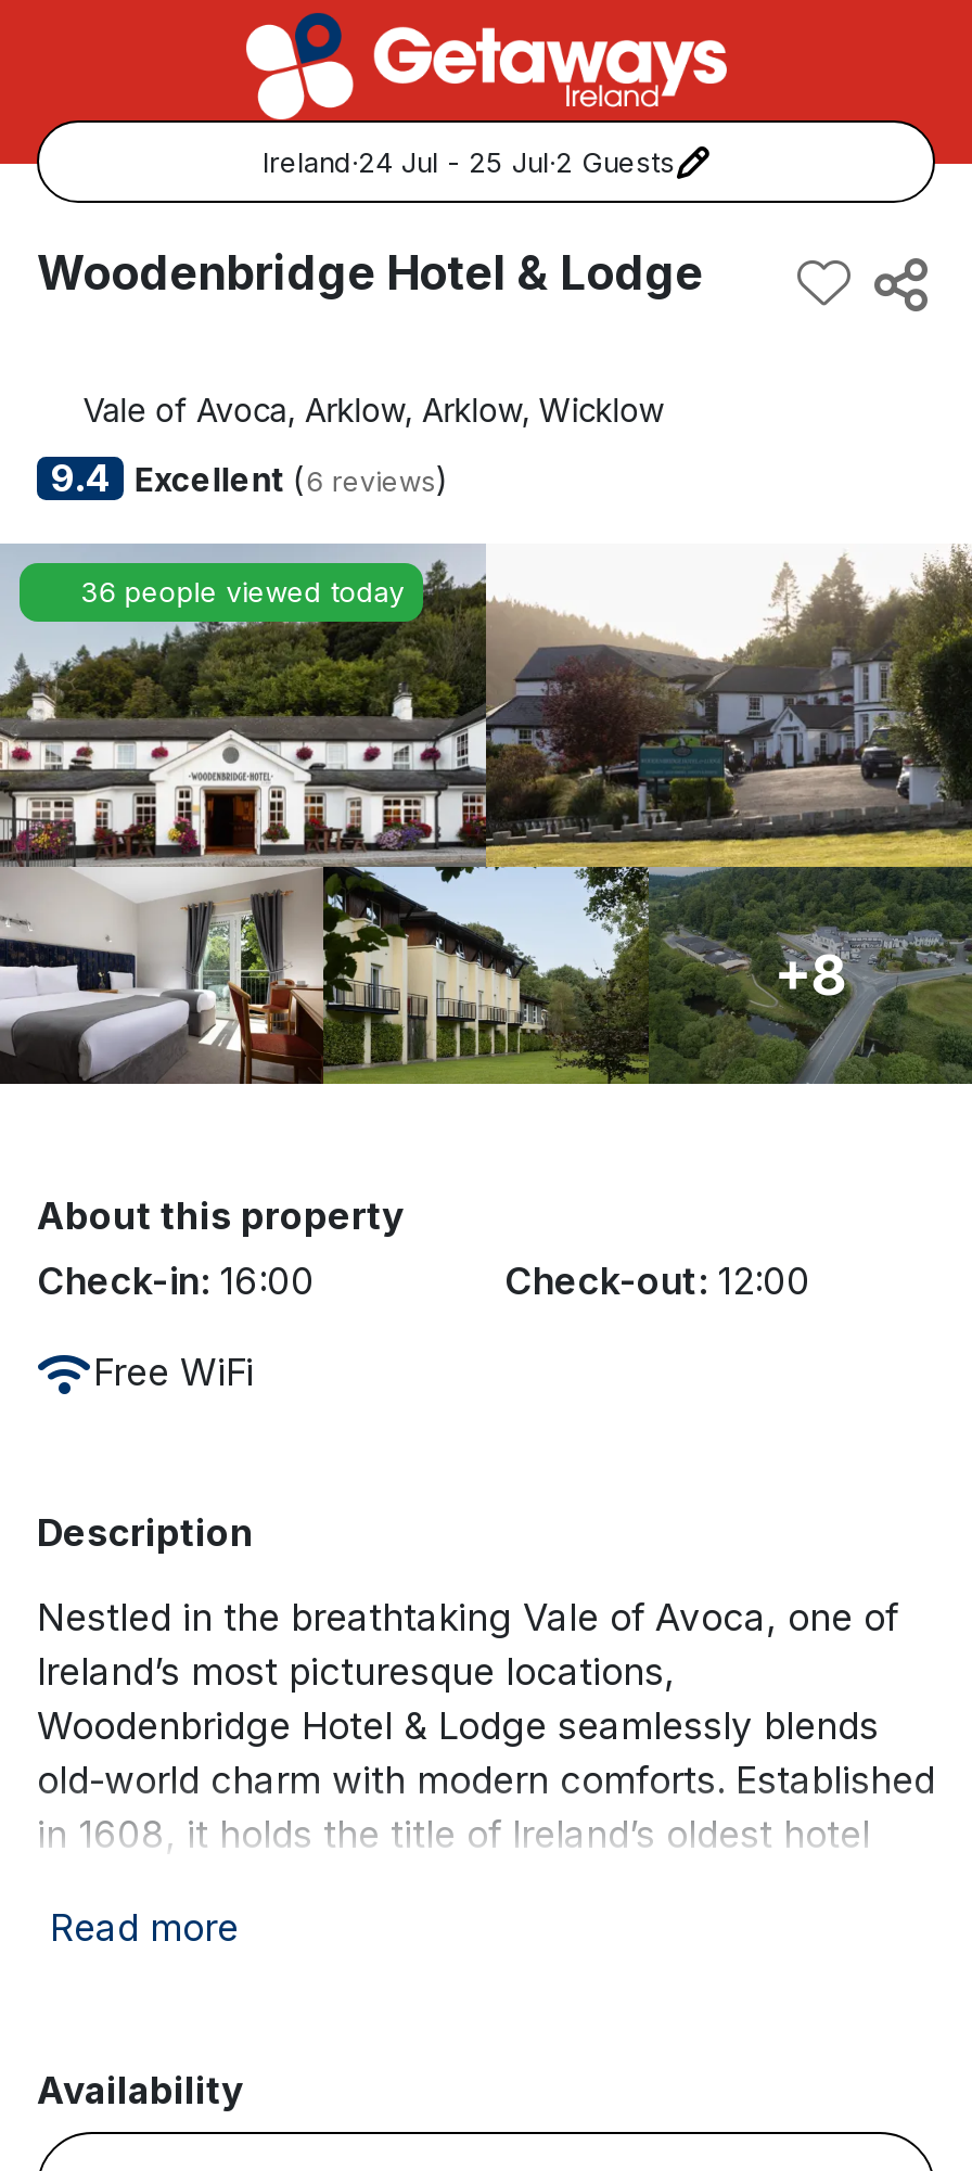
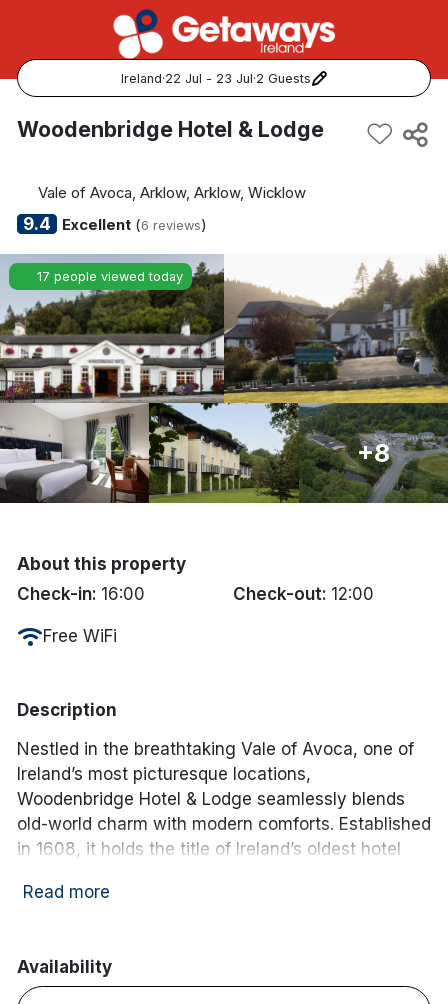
[263,145,675,178] Ireland·24 Jul - 25 Jul·2 Guests -> [121,70,311,85] Ireland·22 Jul - 23 Jul·2 Guests
[81,576,404,608] 36 people viewed today -> [37,269,183,284] 17 people viewed today

